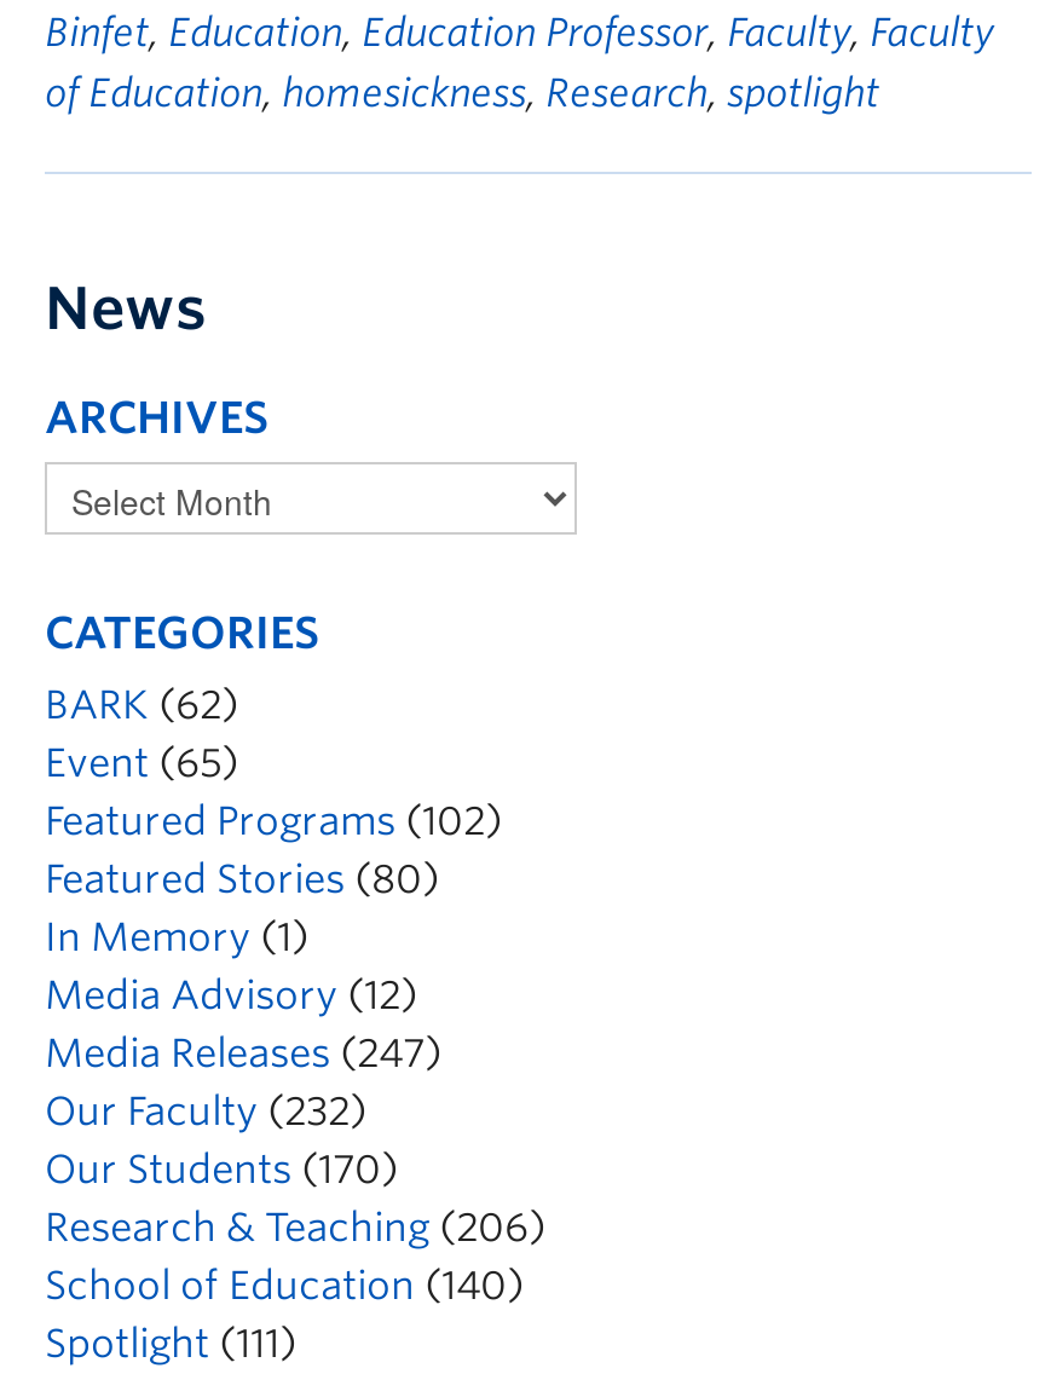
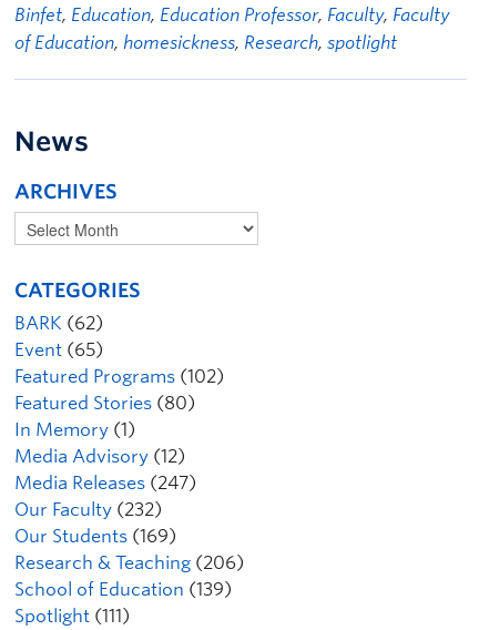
[45,1147,398,1193] Our Students (170) -> [14,526,176,547] Our Students (169)
[45,1263,524,1309] School of Education (140) -> [14,579,232,600] School of Education (139)

